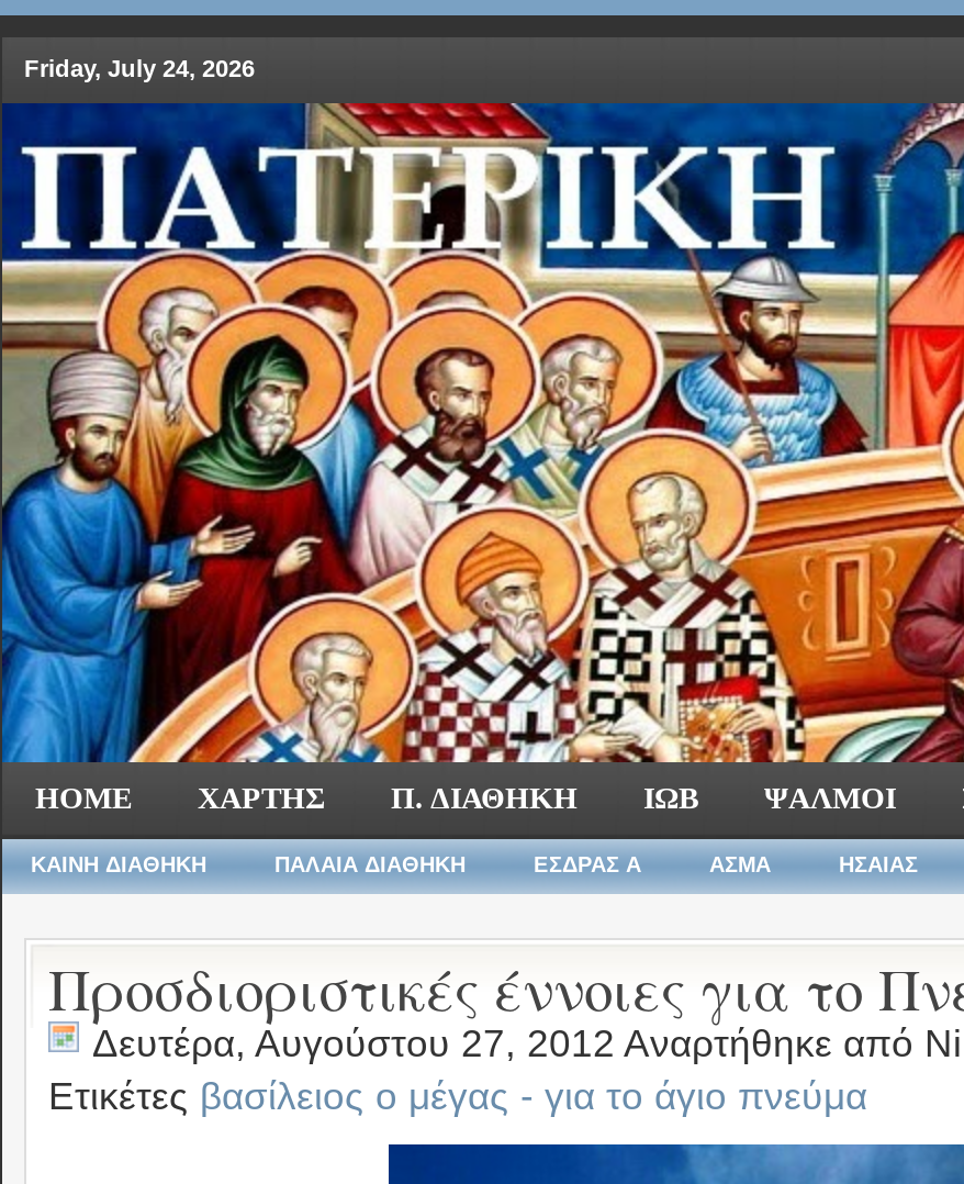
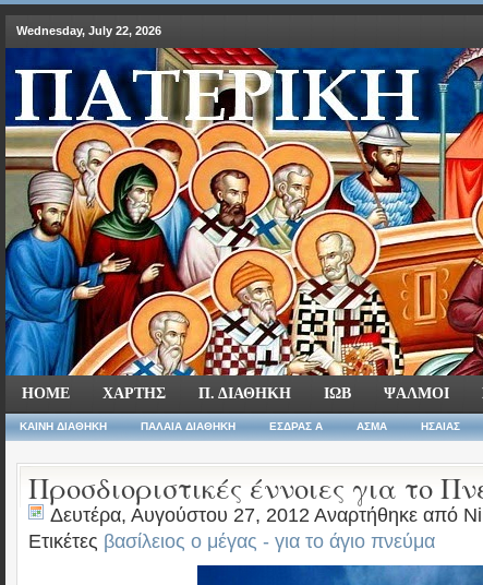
[24,55,255,81] Friday, July 24, 2026 -> [16,24,161,37] Wednesday, July 22, 2026

